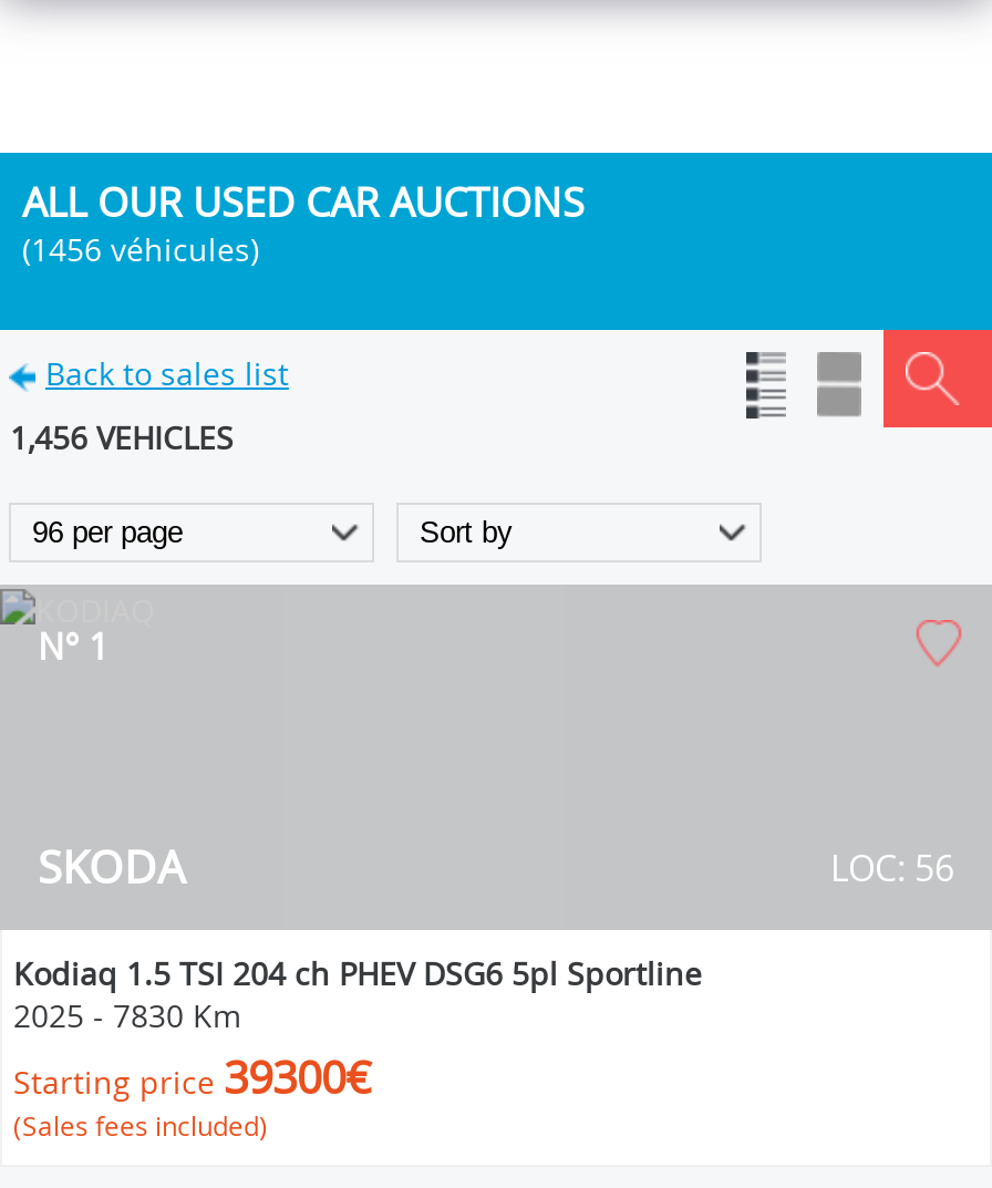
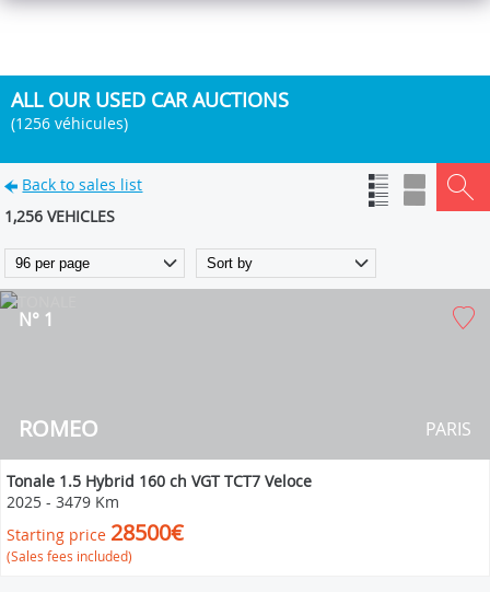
[22,228,259,270] (1456 véhicules) -> [11,113,128,134] (1256 véhicules)
[10,416,234,458] 1,456 VEHICLES -> [5,206,115,227] 1,256 VEHICLES
[38,837,186,897] SKODA -> [19,414,98,443] ROMEO
[830,844,954,892] LOC: 56 -> [425,417,471,441] PARIS
[13,952,702,1107] Kodiaq 1.5 TSI 204 ch PHEV DSG6 5pl Sportline | 2025 - 7830 Km | Starting price 39300€ -> [7,471,312,547] Tonale 1.5 Hybrid 160 ch VGT TCT7 Veloce | 2025 - 3479 Km | Starting price 28500€

